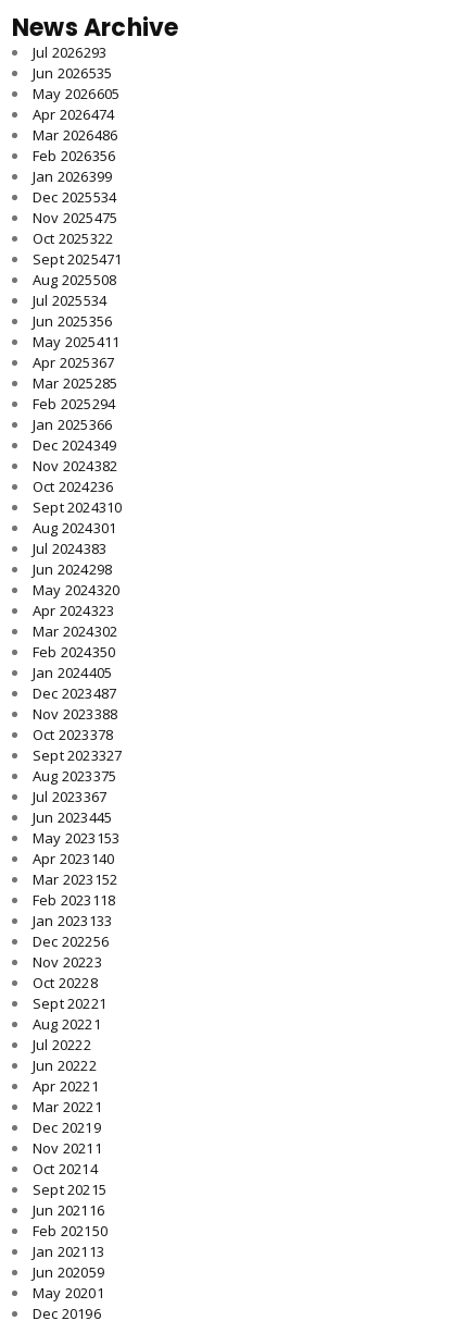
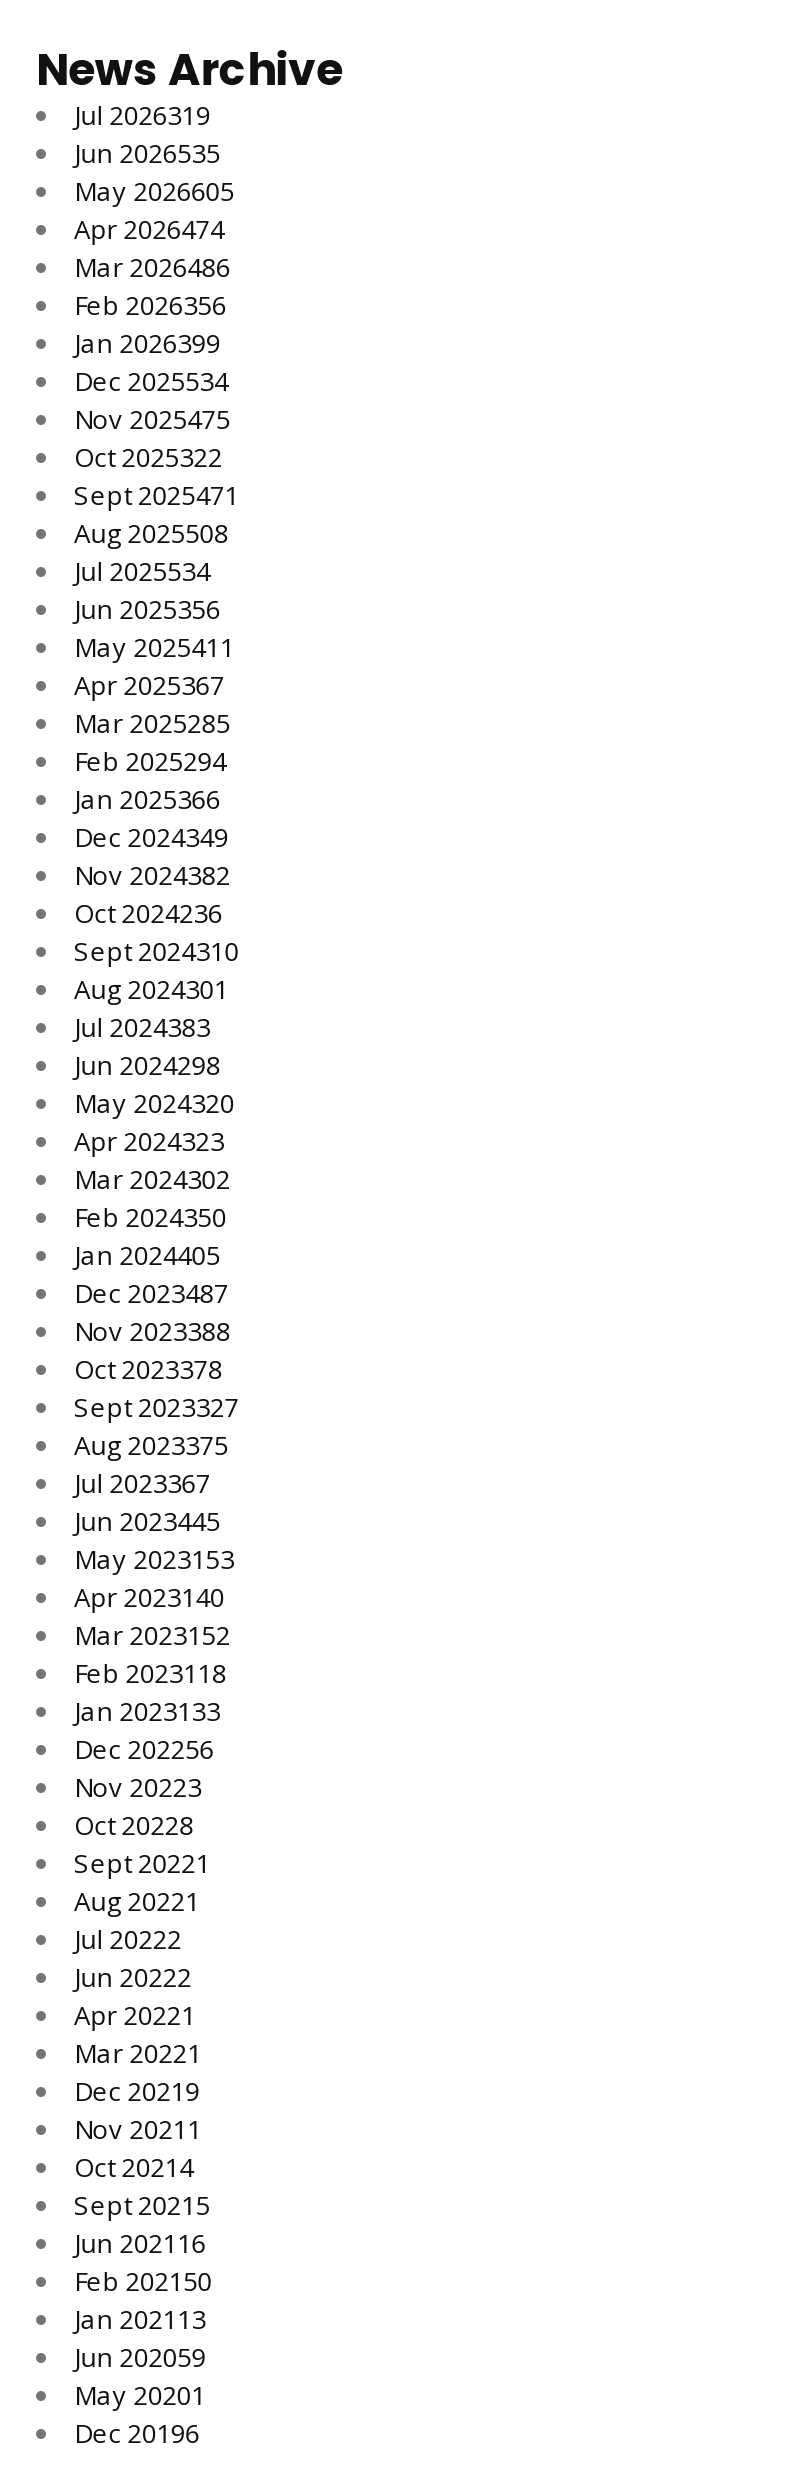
[33,42,107,62] Jul 2026293 -> [74,97,210,133] Jul 2026319

